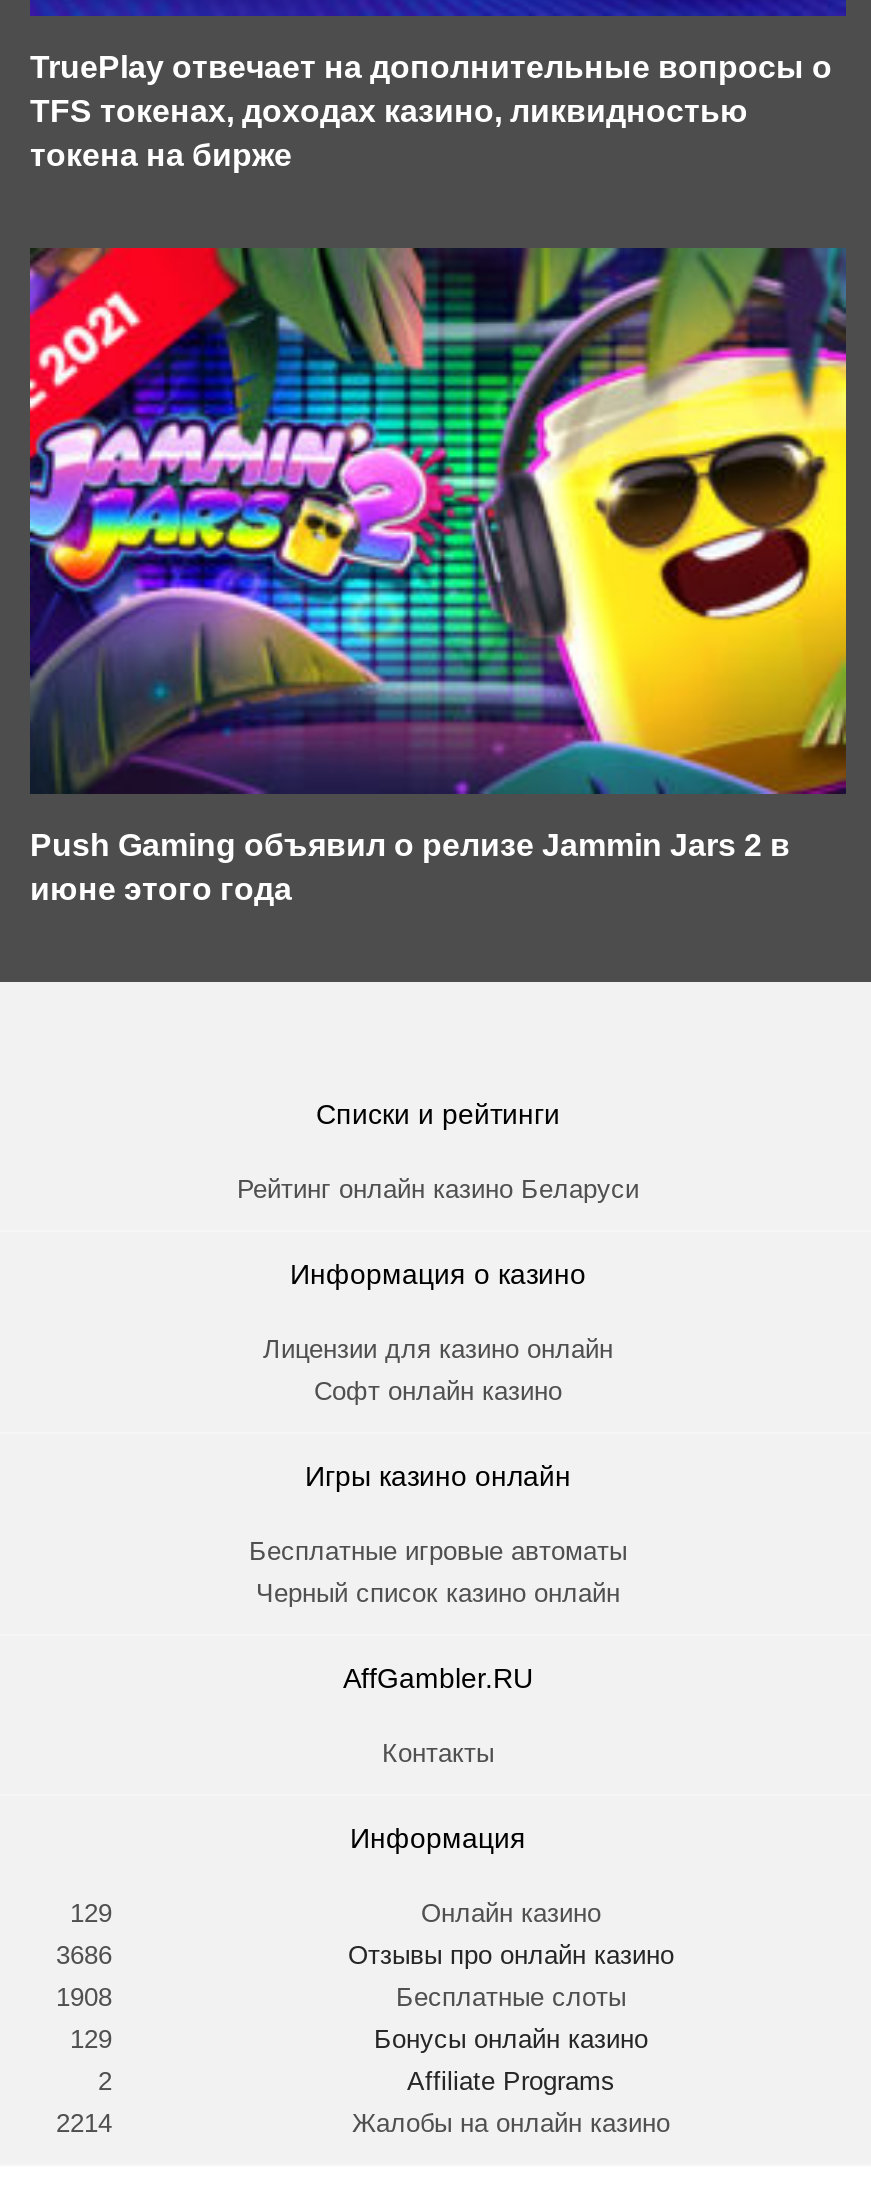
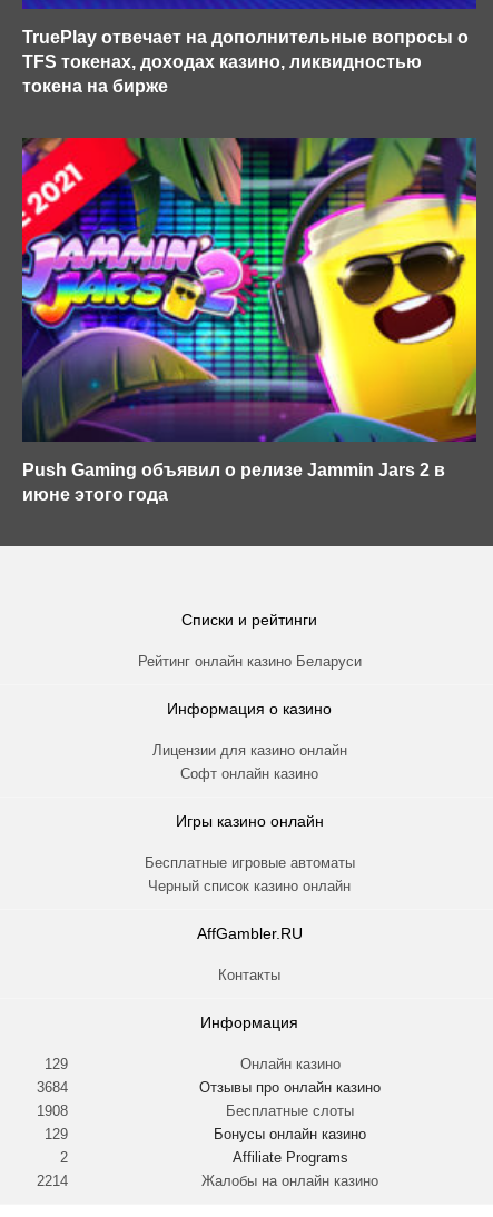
[56,1940,112,1970] 3686 -> [37,1079,68,1096] 3684

